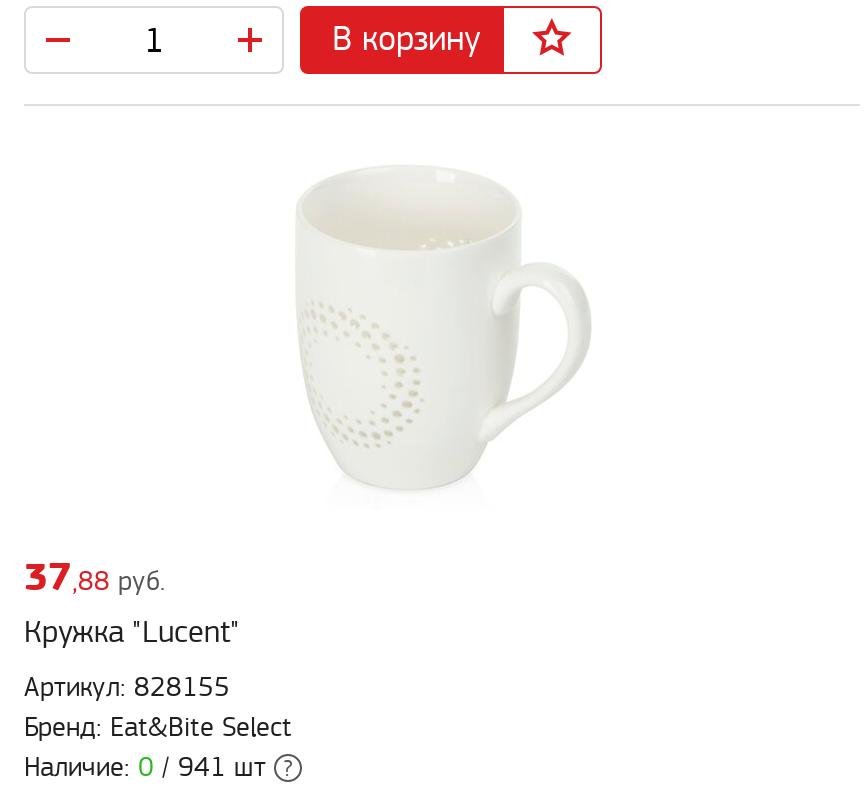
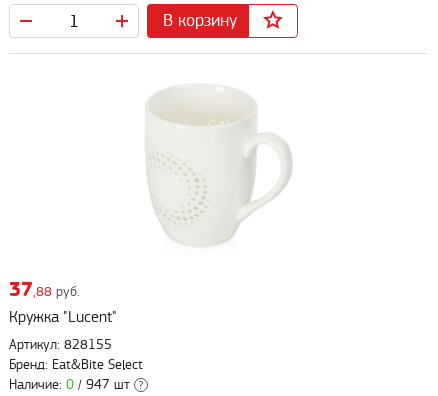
[24,754,266,782] Наличие: 0 / 941 шт -> [9,378,130,392] Наличие: 0 / 947 шт

